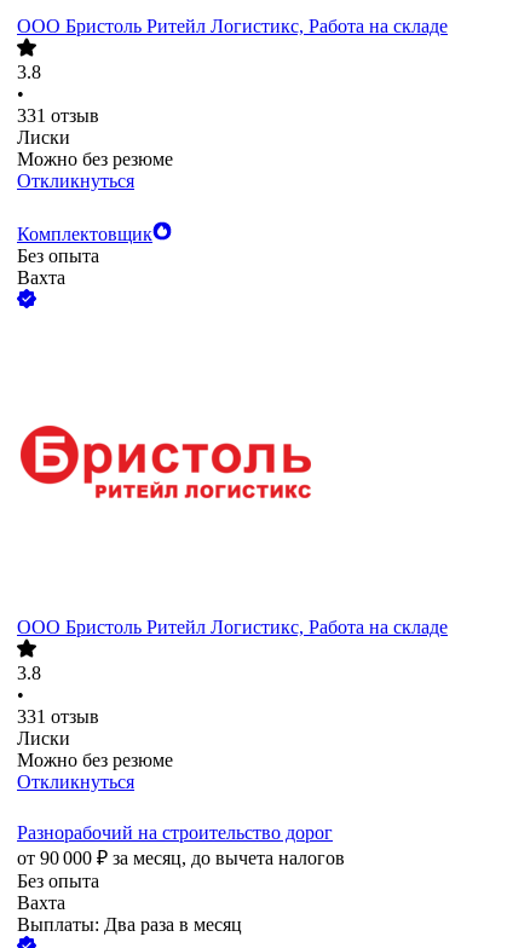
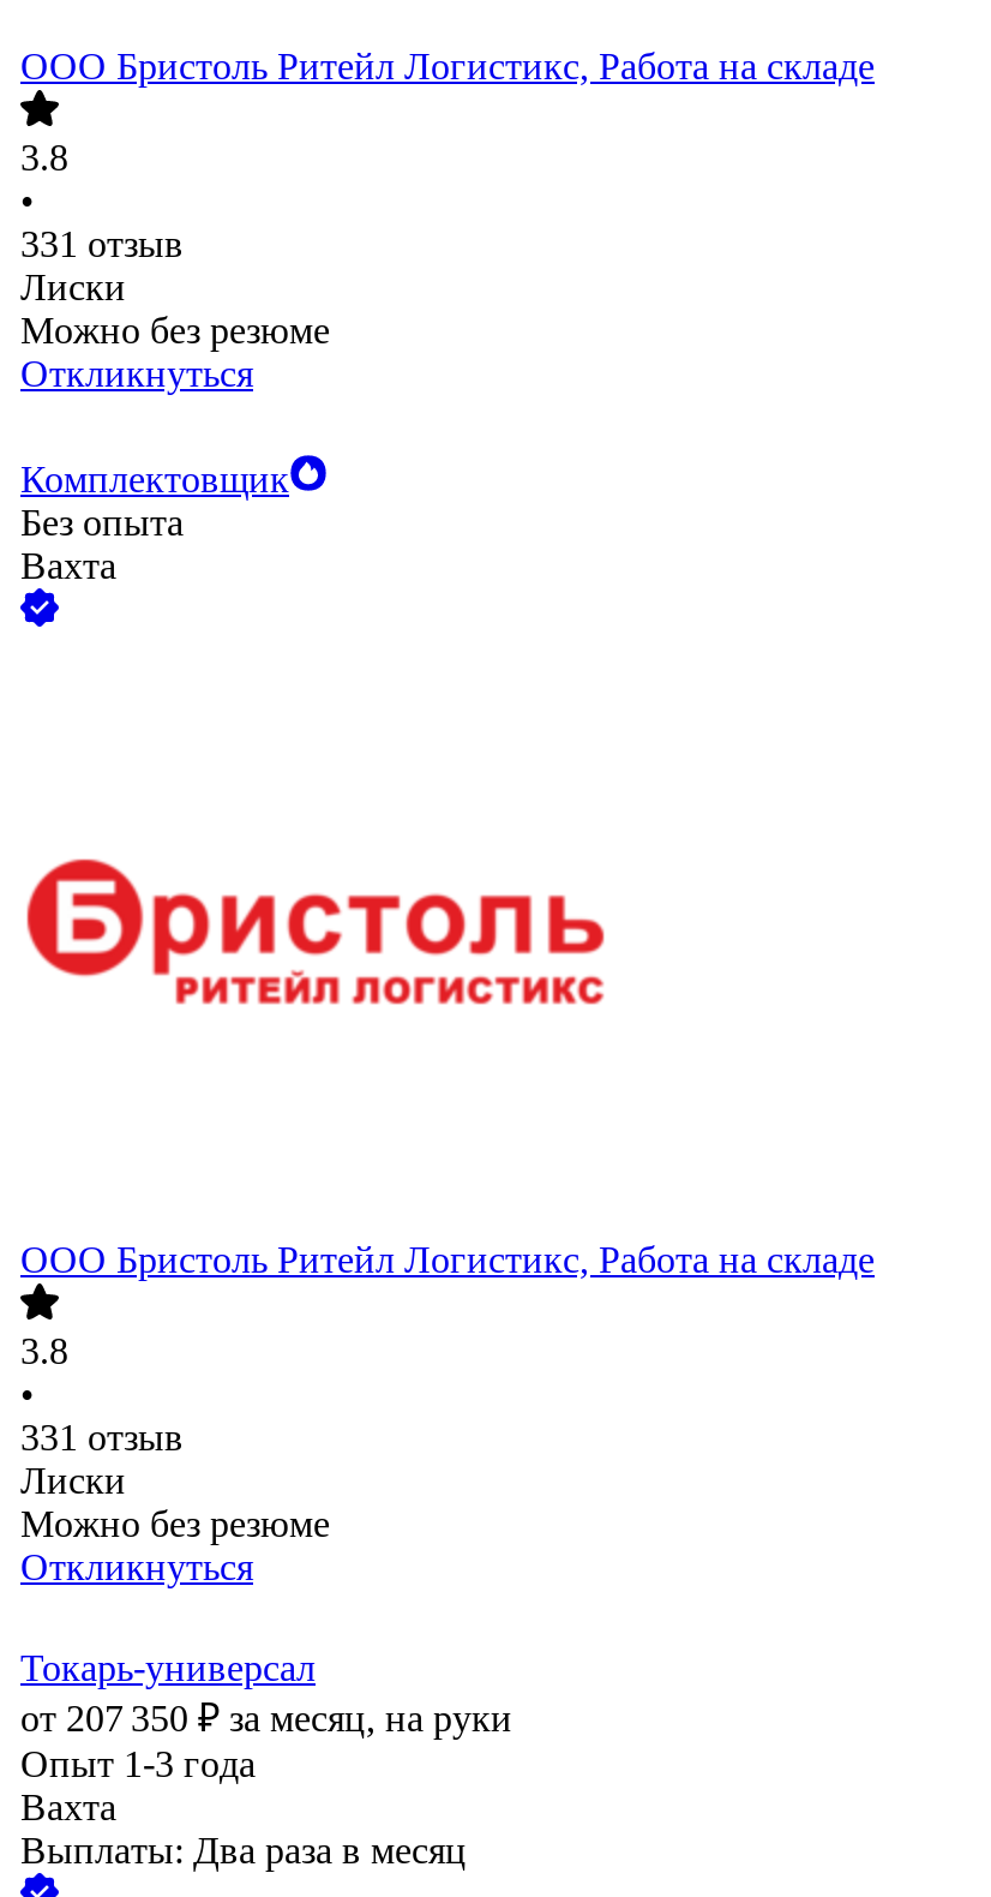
[17,823,345,892] Разнорабочий на строительство дорог | от 90 000 ₽ за месяц, до вычета налогов | Без опыта -> [20,1648,512,1785] Токарь-универсал | от 207 350 ₽ за месяц, на руки | Опыт 1-3 года

